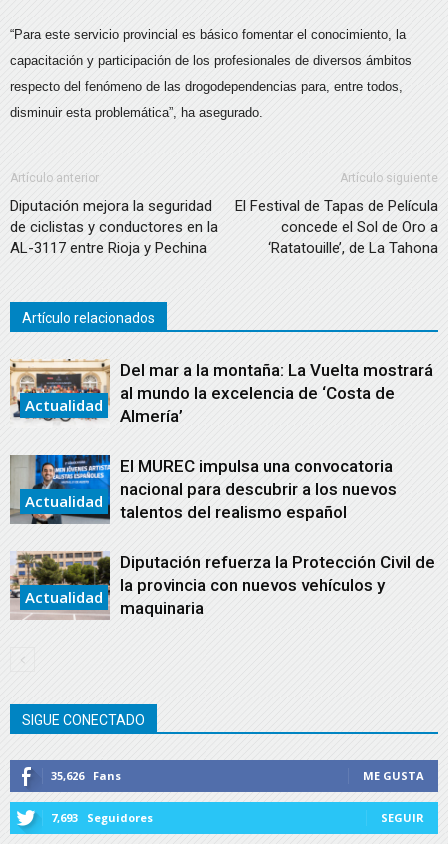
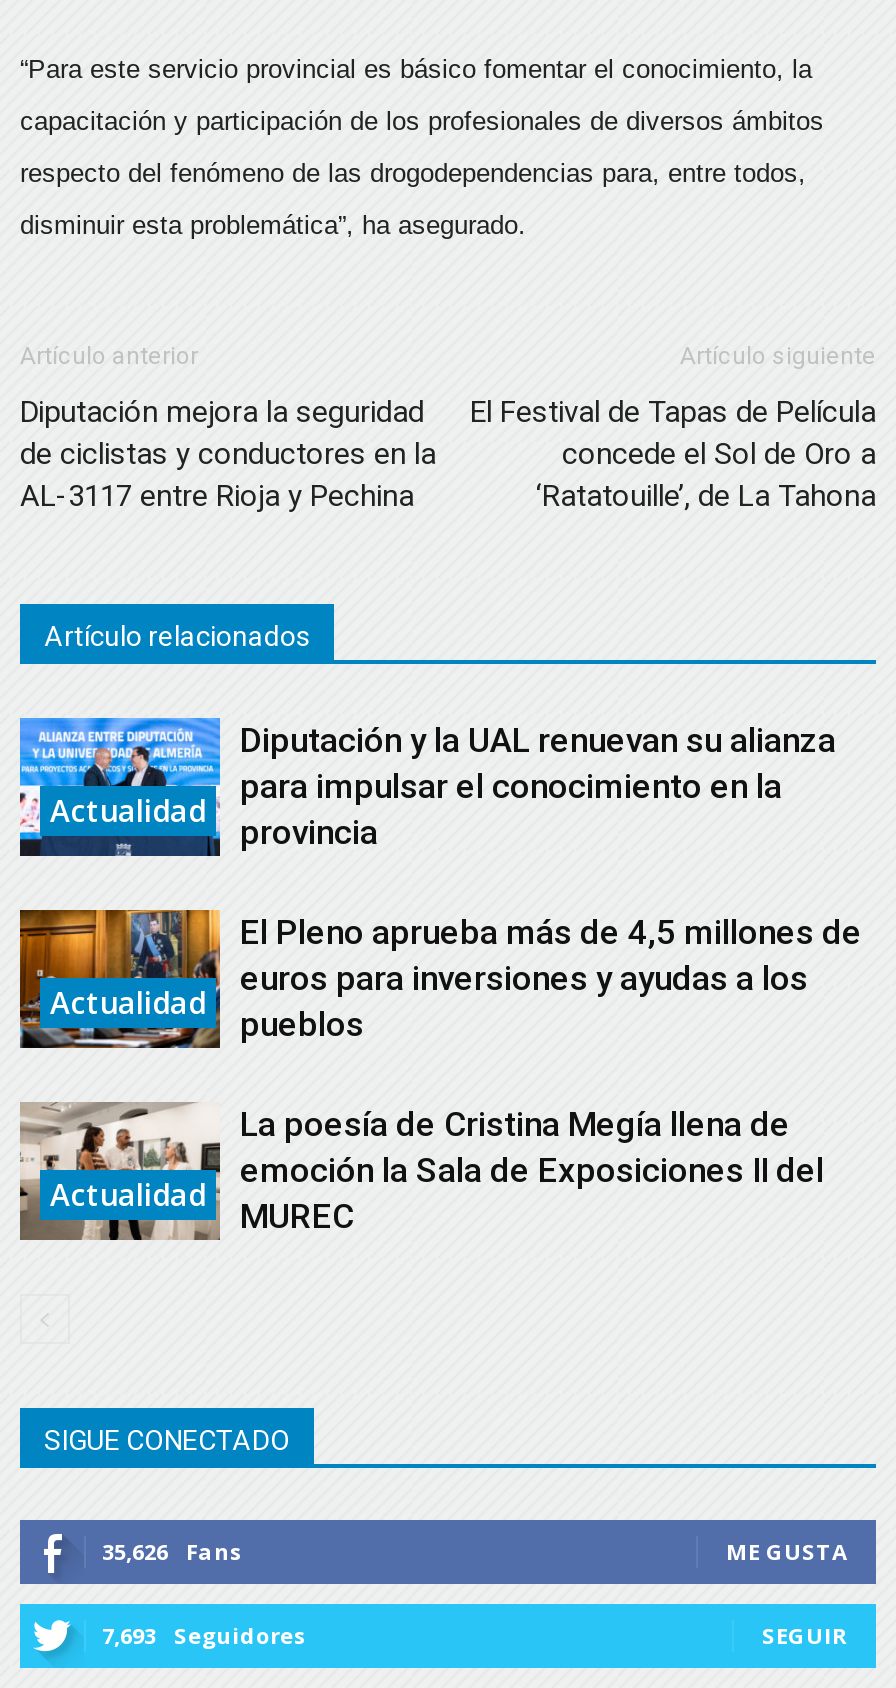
[9,358,433,428] [image] | Del mar a la montaña: La Vuelta mostrará | al mundo la excelencia de ‘Costa de | Almería’ -> [18,716,836,858] [image] | Diputación y la UAL renuevan su alianza | para impulsar el conocimiento en la | provincia
[10,454,397,525] [image] | El MUREC impulsa una convocatoria | nacional para descubrir a los nuevos | talentos del realismo español -> [18,908,862,1050] [image] | El Pleno aprueba más de 4,5 millones de | euros para inversiones y ayudas a los | pueblos
[10,551,435,620] [image] | Diputación refuerza la Protección Civil de | la provincia con nuevos vehículos y | maquinaria -> [20,1102,824,1242] [image] | La poesía de Cristina Megía llena de | emoción la Sala de Exposiciones II del | MUREC

